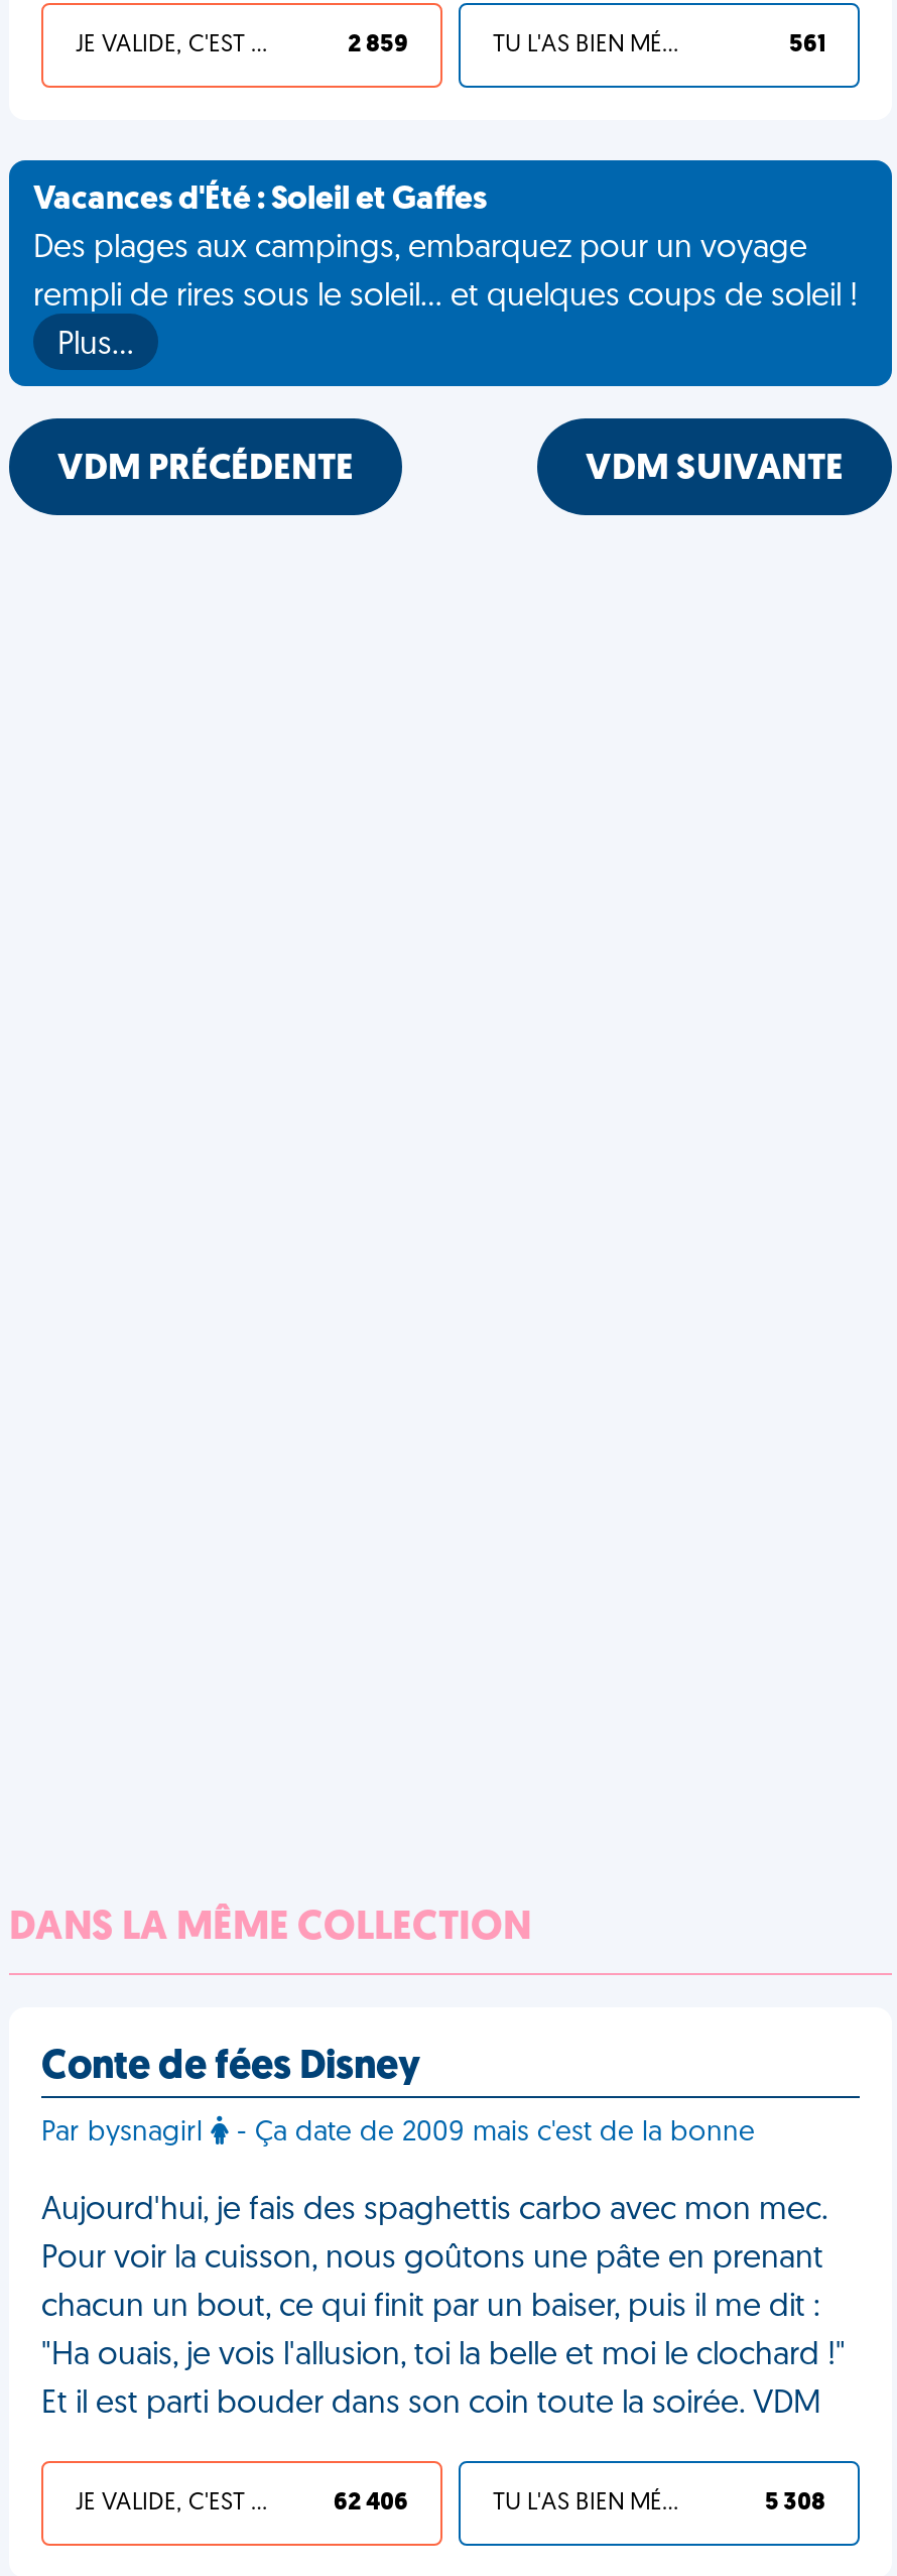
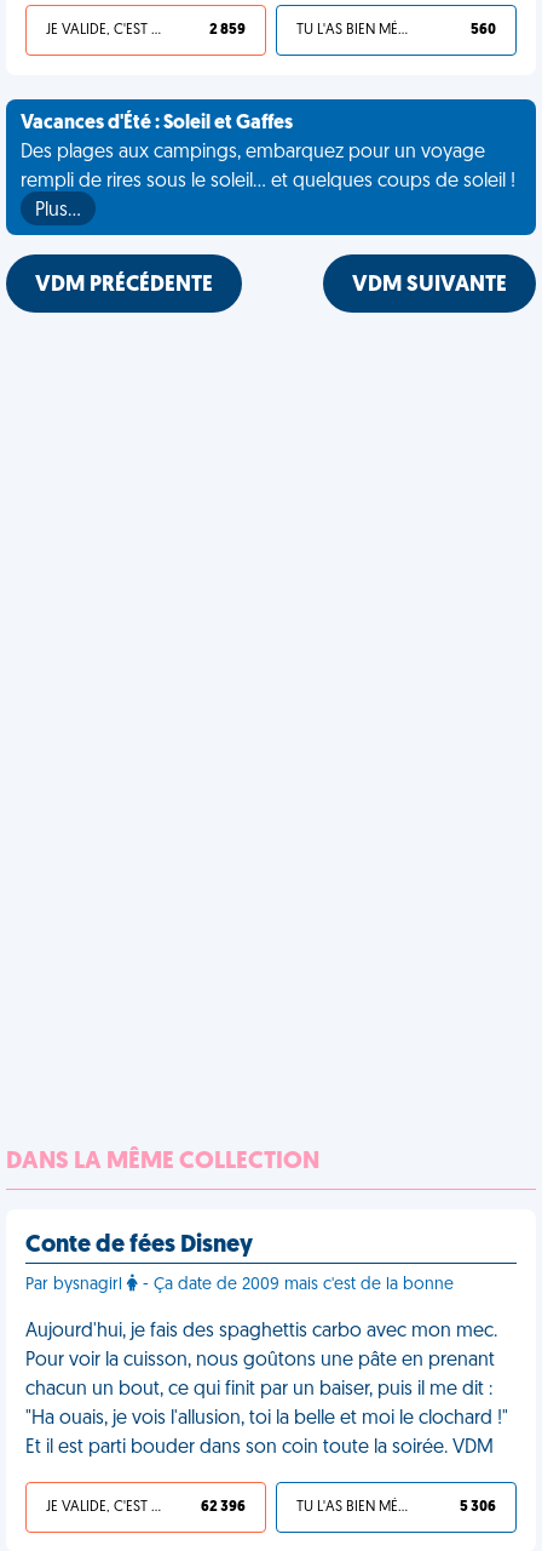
[789,33,825,57] 561 -> [471,23,496,38] 560
[334,2491,408,2516] 62 406 -> [201,1500,246,1515] 62 396
[765,2491,825,2516] 5 308 -> [460,1500,496,1515] 5 306

